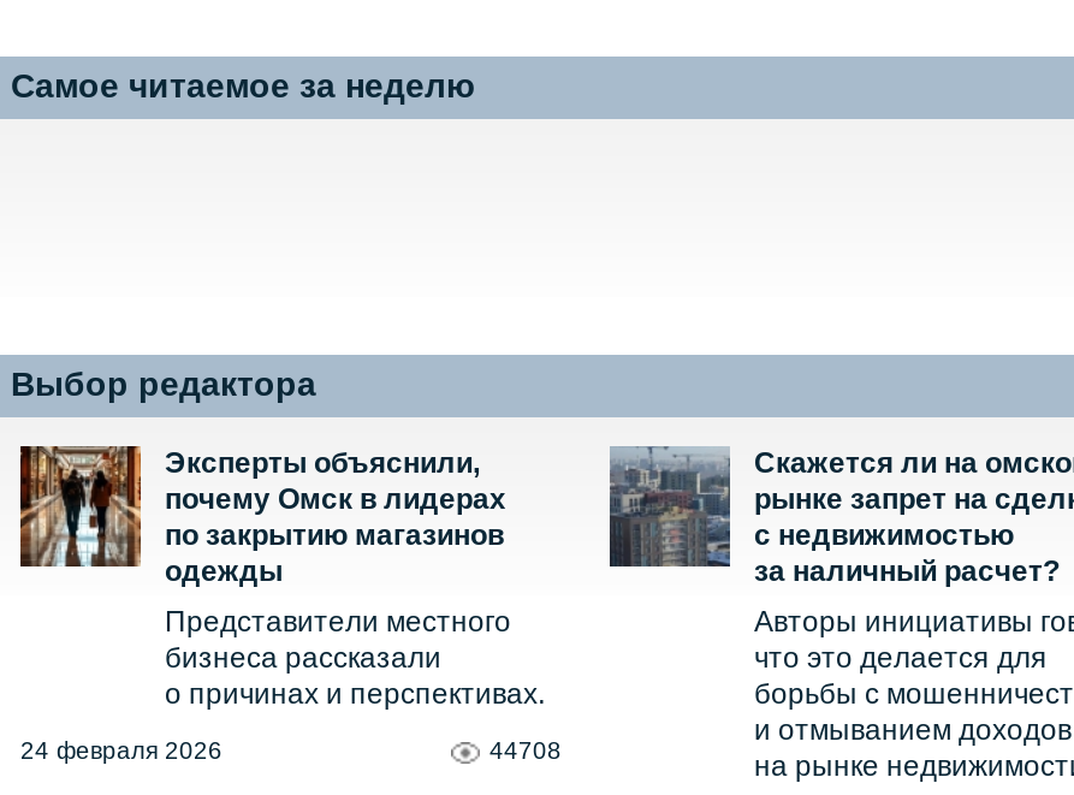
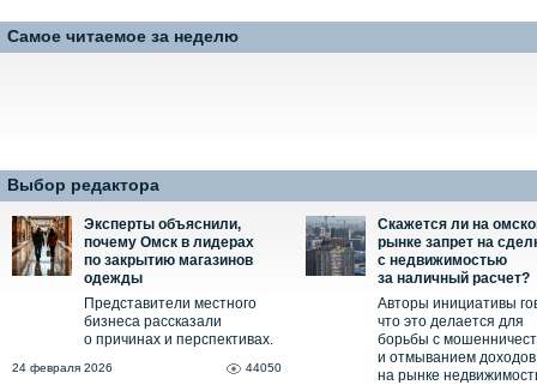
[489,737,562,764] 44708 -> [246,361,282,374] 44050

